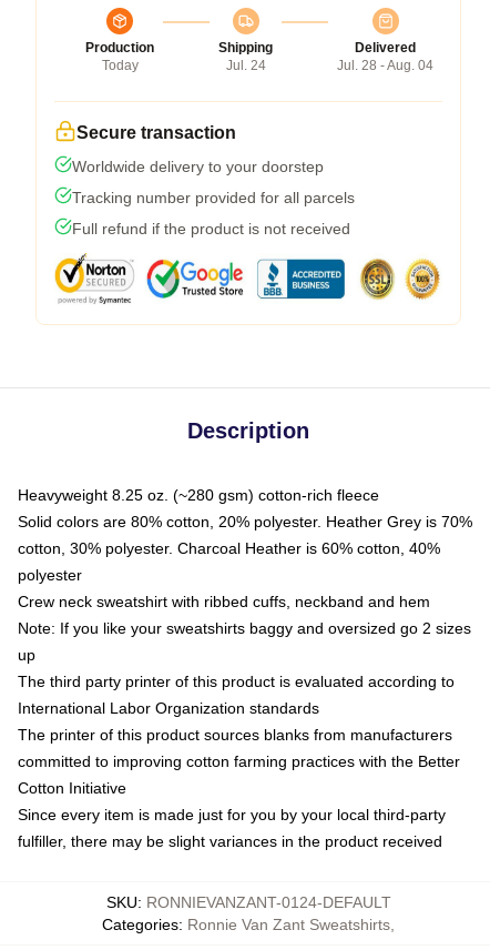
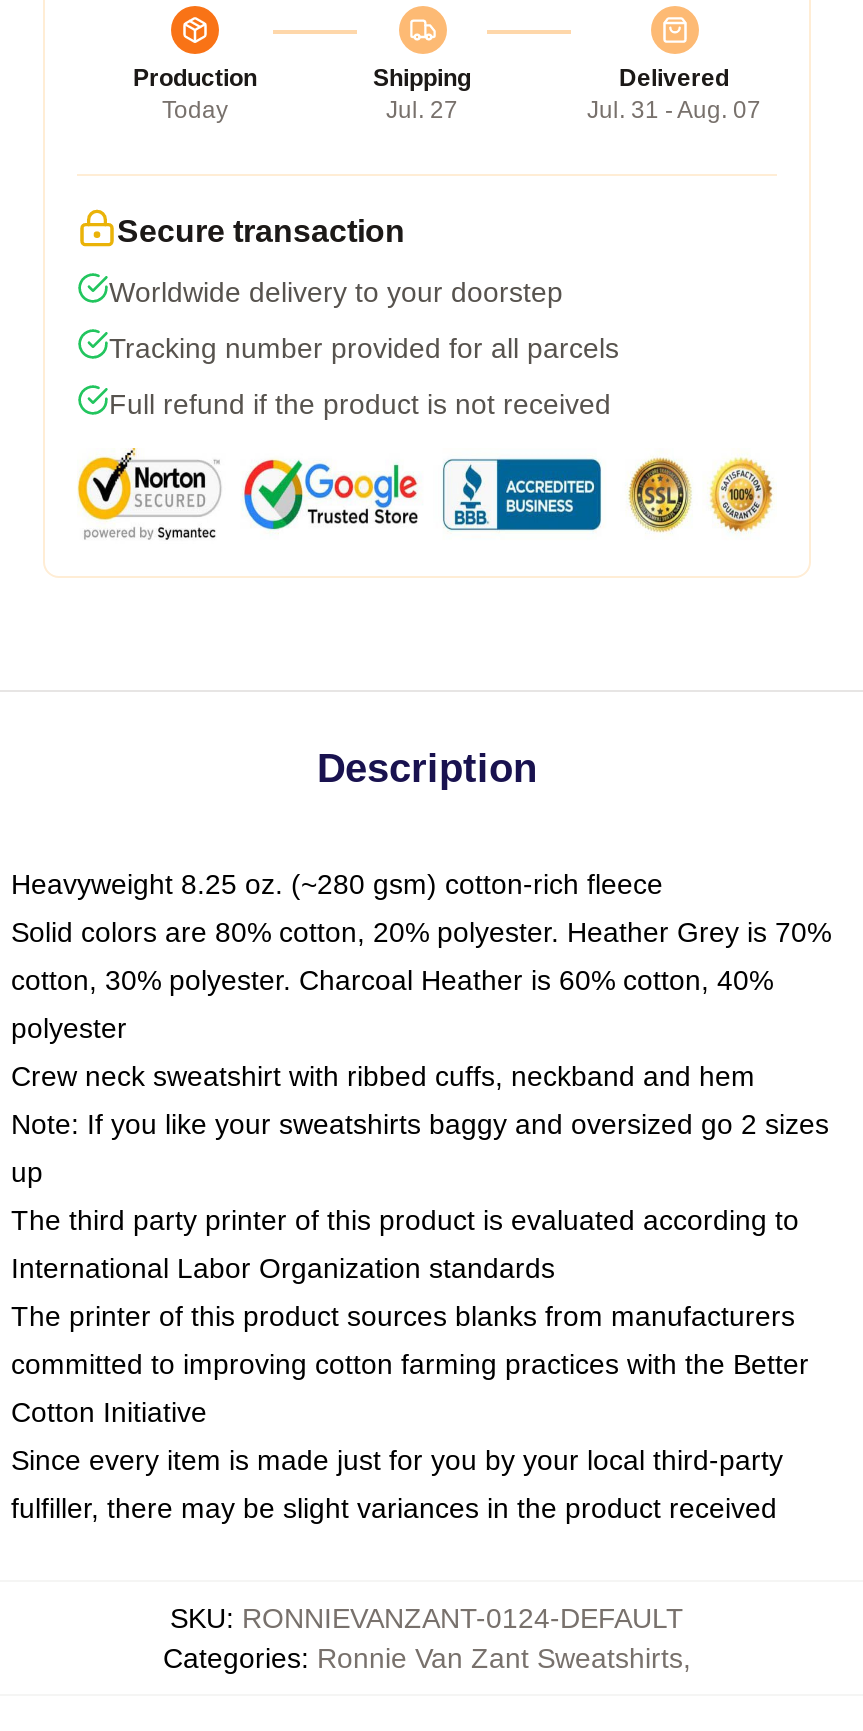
[226,58,266,73] Jul. 24 -> [386,96,458,124] Jul. 27
[337,58,433,73] Jul. 28 - Aug. 04 -> [587,96,761,124] Jul. 31 - Aug. 07

